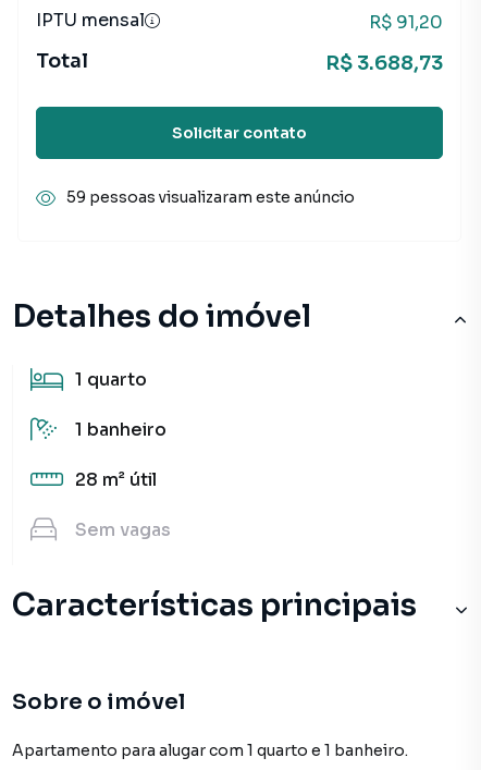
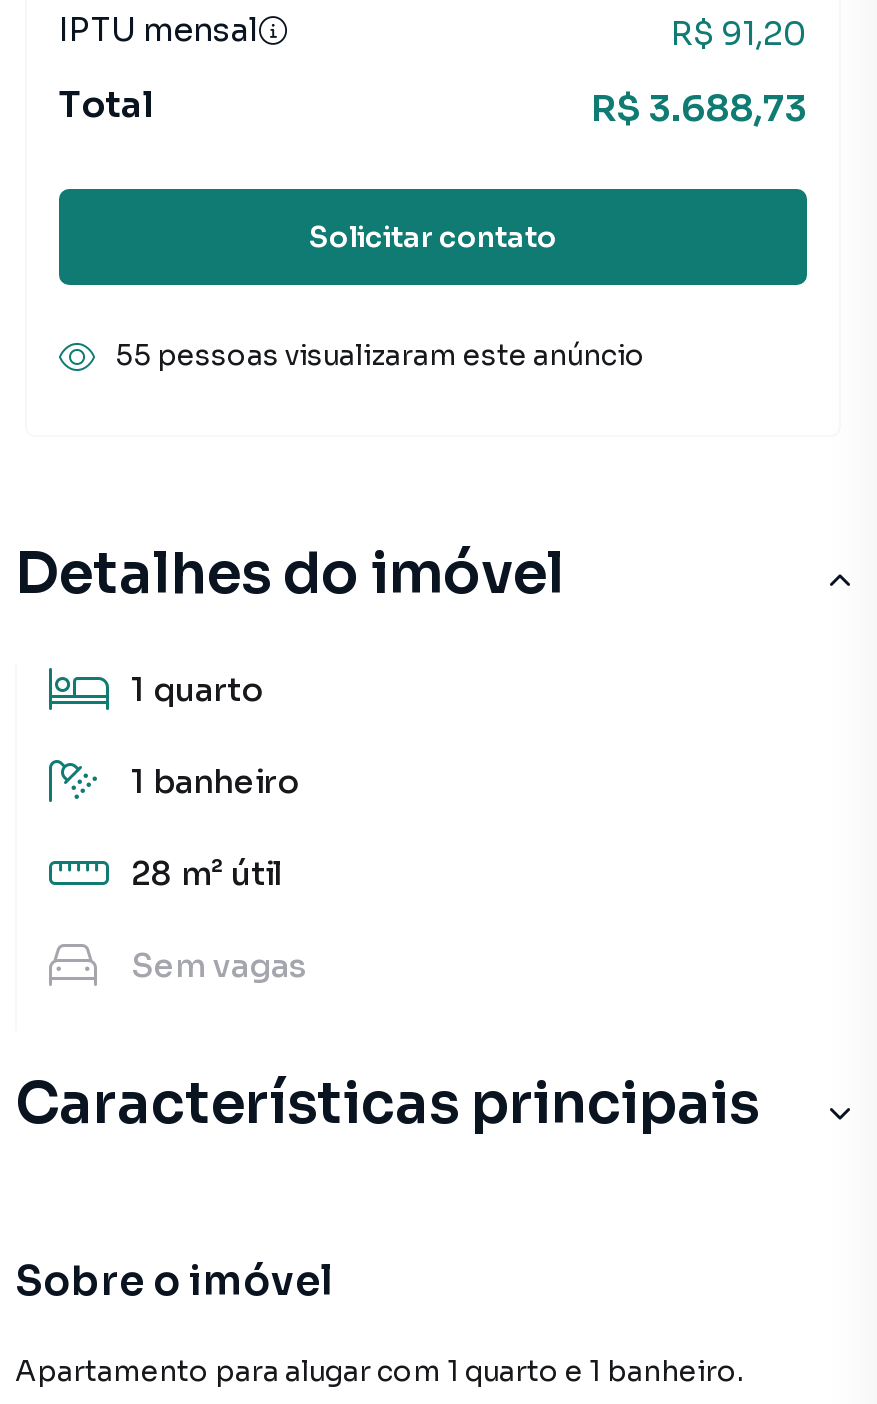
[66,187,355,207] 59 pessoas visualizaram este anúncio -> [115,337,645,373] 55 pessoas visualizaram este anúncio

